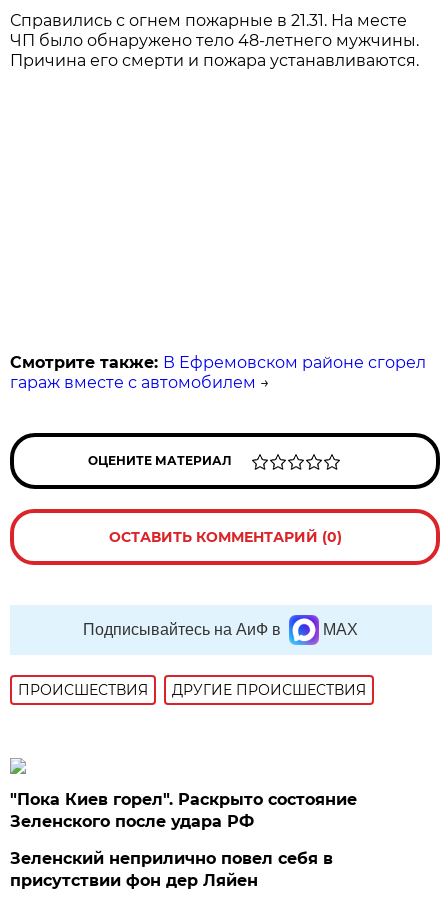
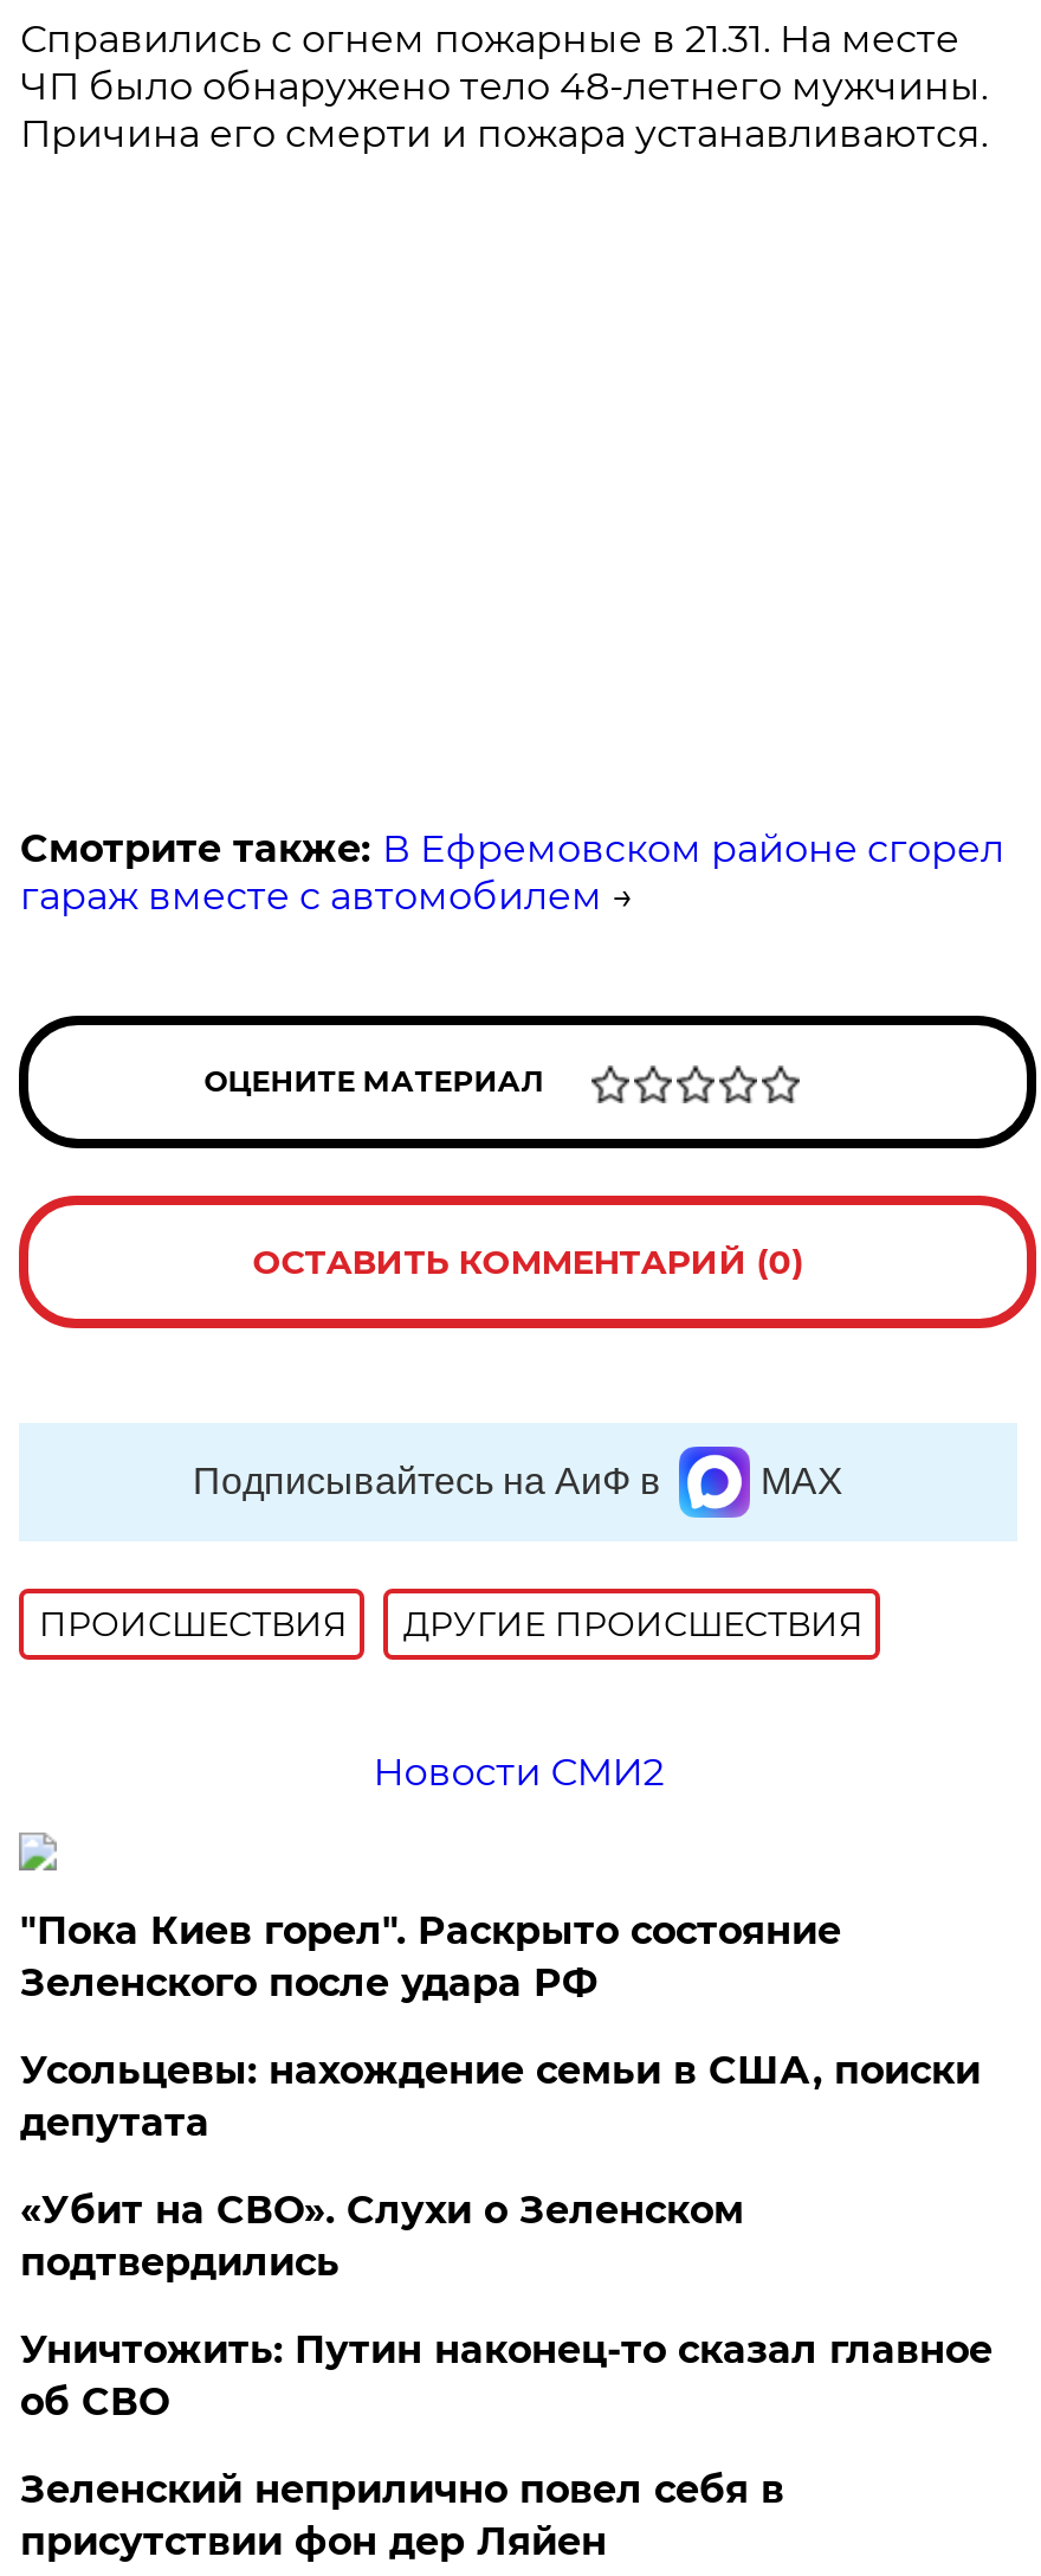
none -> [373,1749,664,1794] Новости СМИ2
none -> [20,2048,992,2424] Усольцевы: нахождение семьи в США, поиски | депутата | «Убит на СВО». Слухи о Зеленском | подтвердились | Уничтожить: Путин наконец-то сказал главное | об СВО

